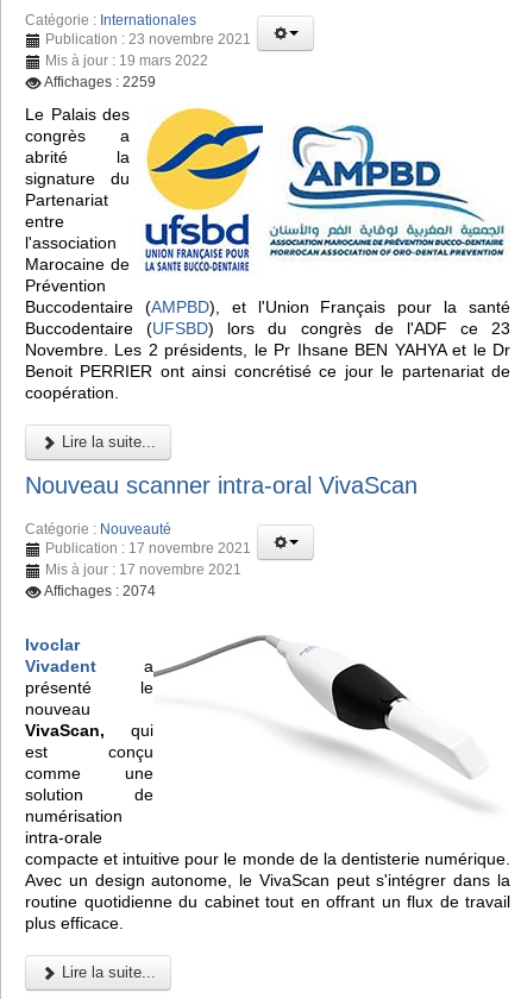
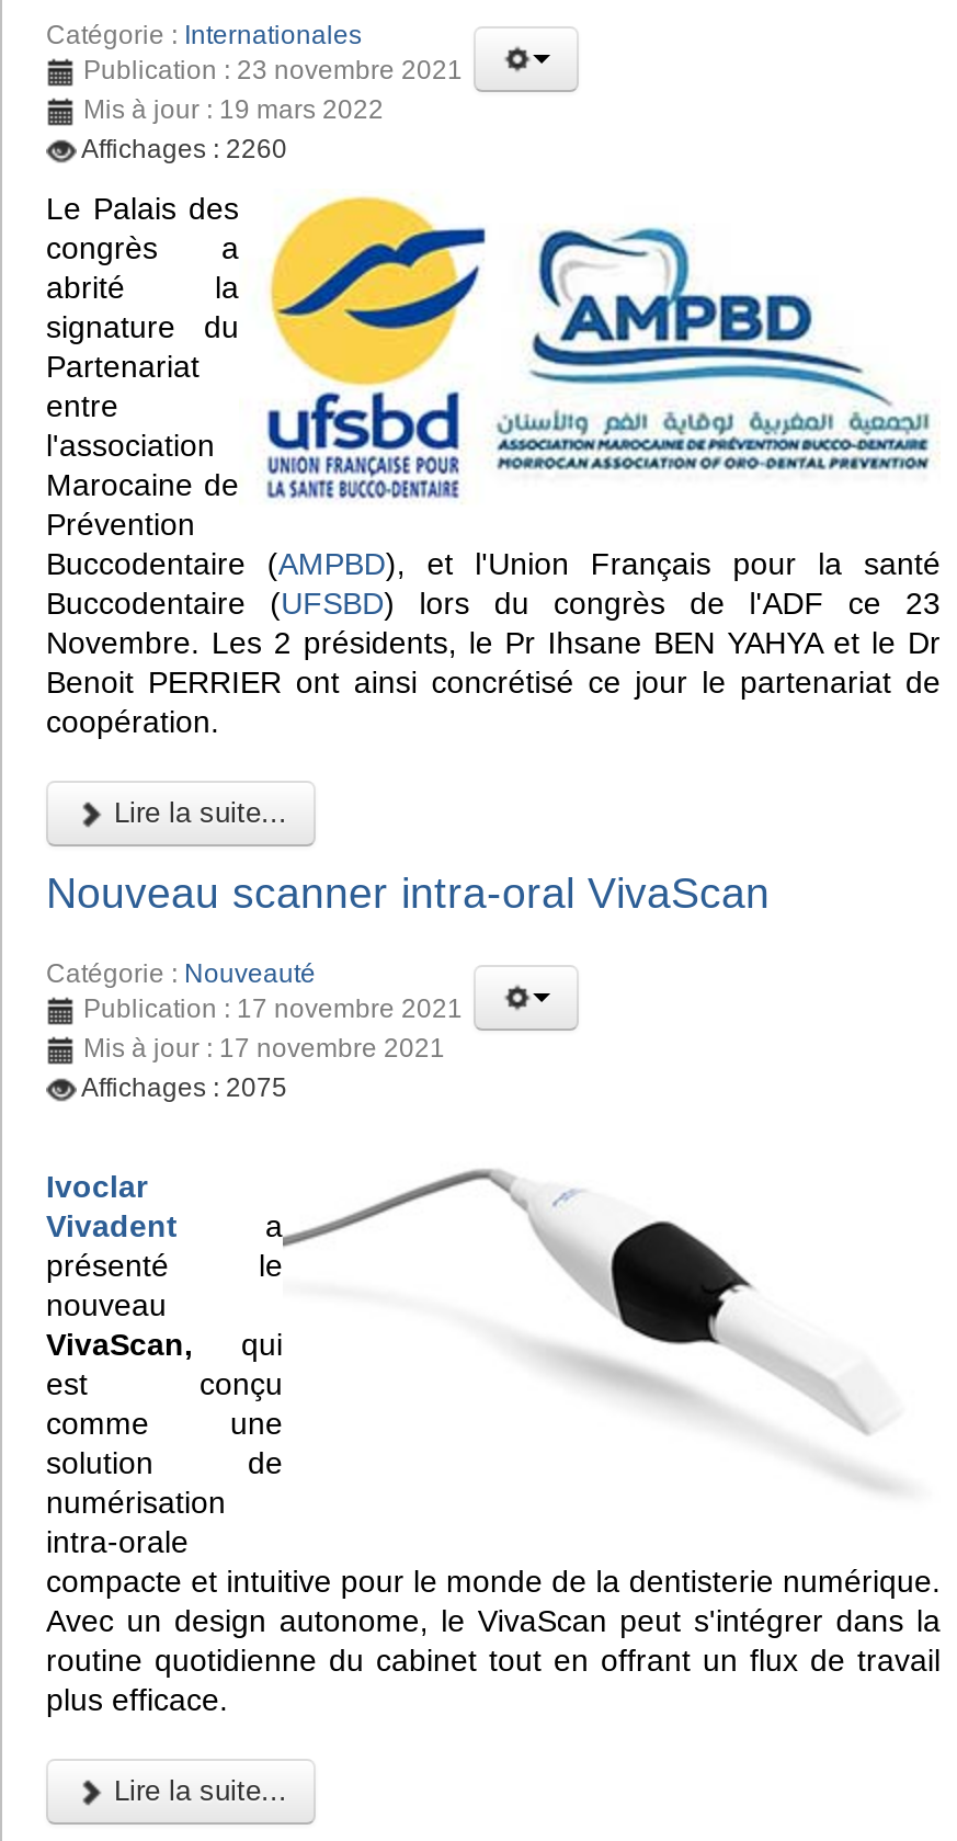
[44,74,156,90] Affichages : 2259 -> [81,134,287,164] Affichages : 2260
[44,582,156,599] Affichages : 2074 -> [81,1071,287,1102] Affichages : 2075

